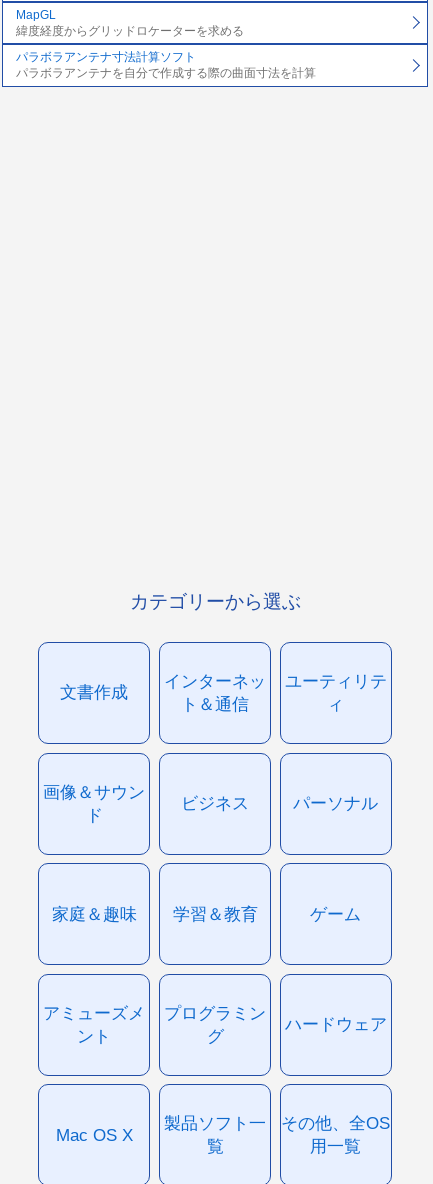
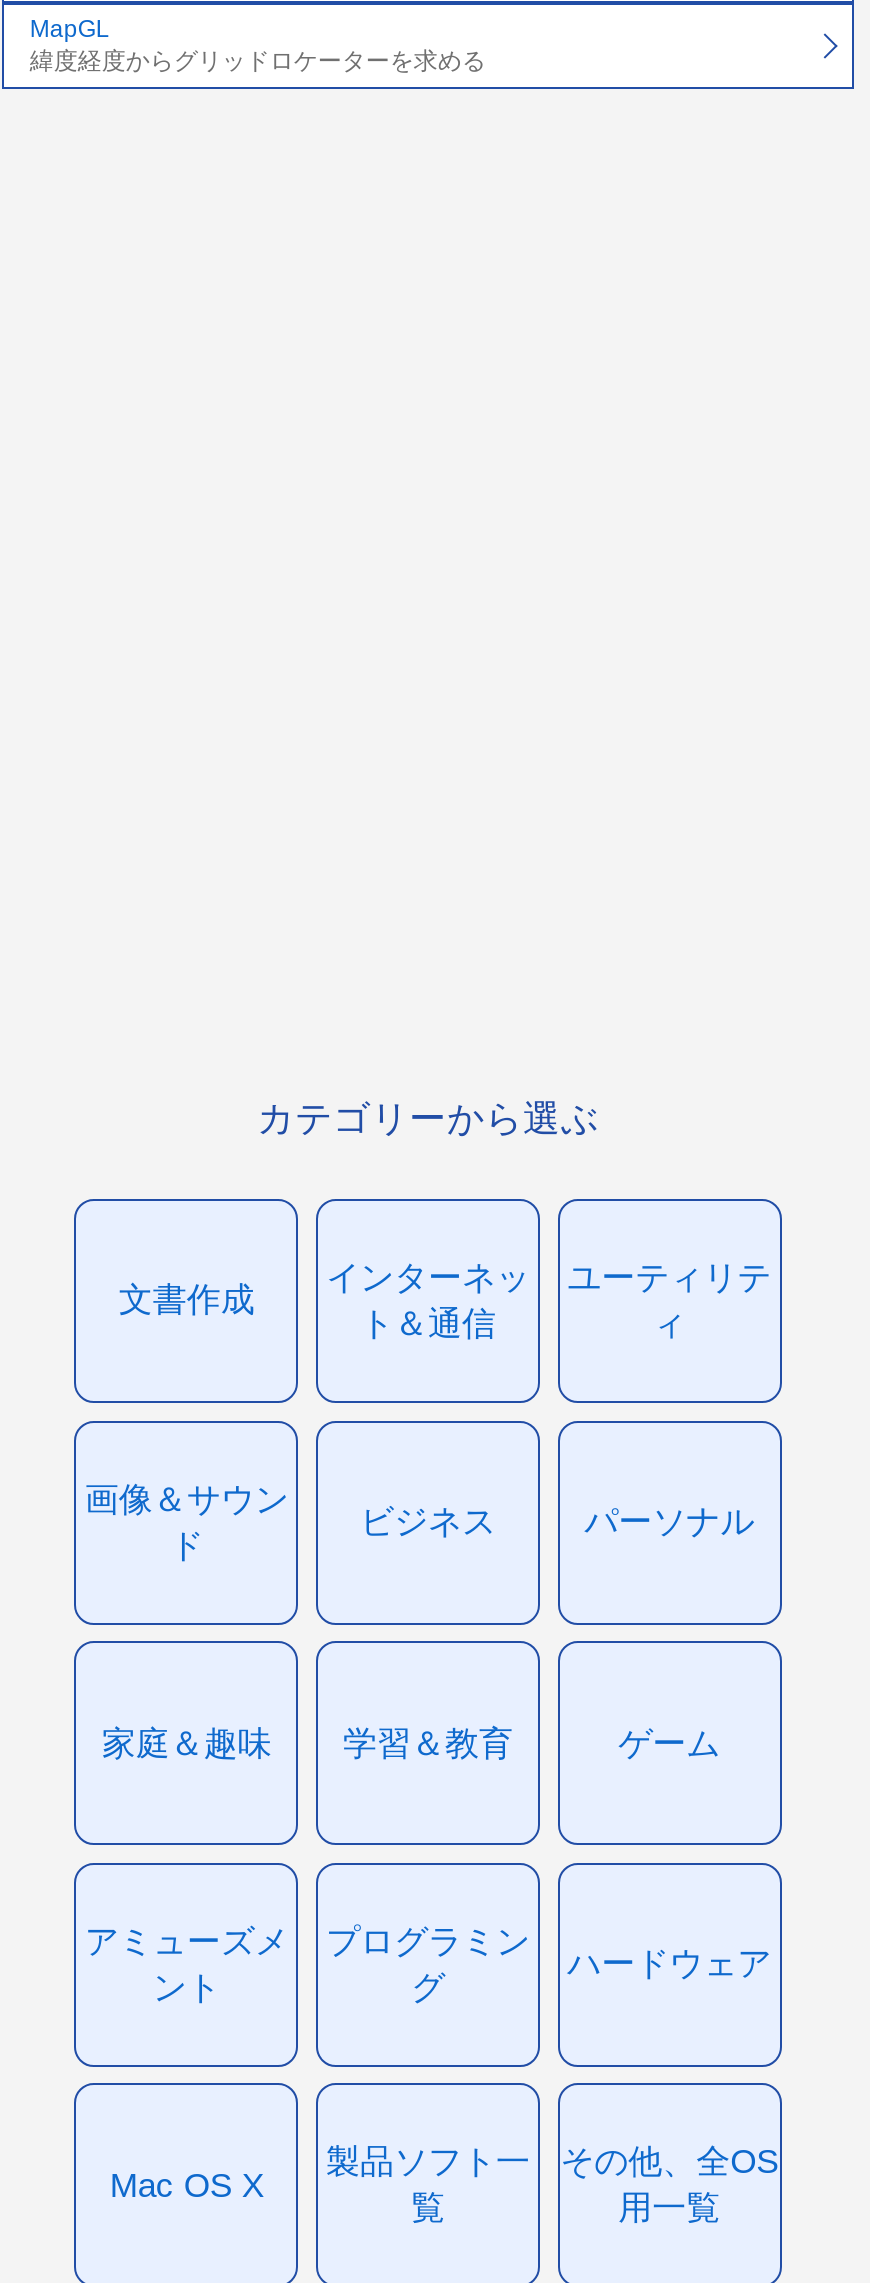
[16,50,316,80] パラボラアンテナ寸法計算ソフト | パラボラアンテナを自分で作成する際の曲面寸法を計算 -> none

